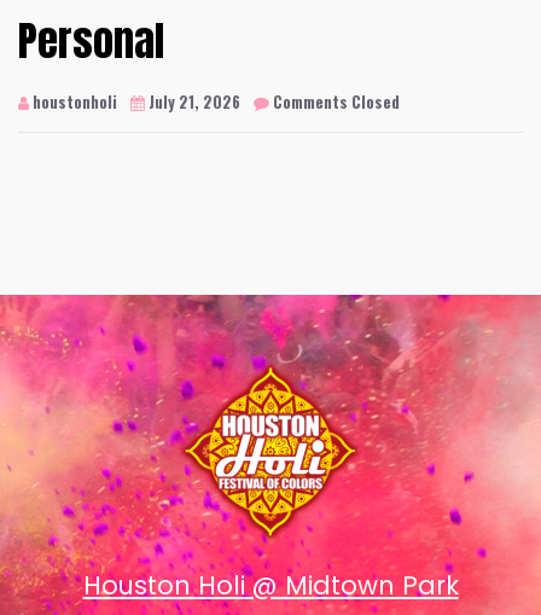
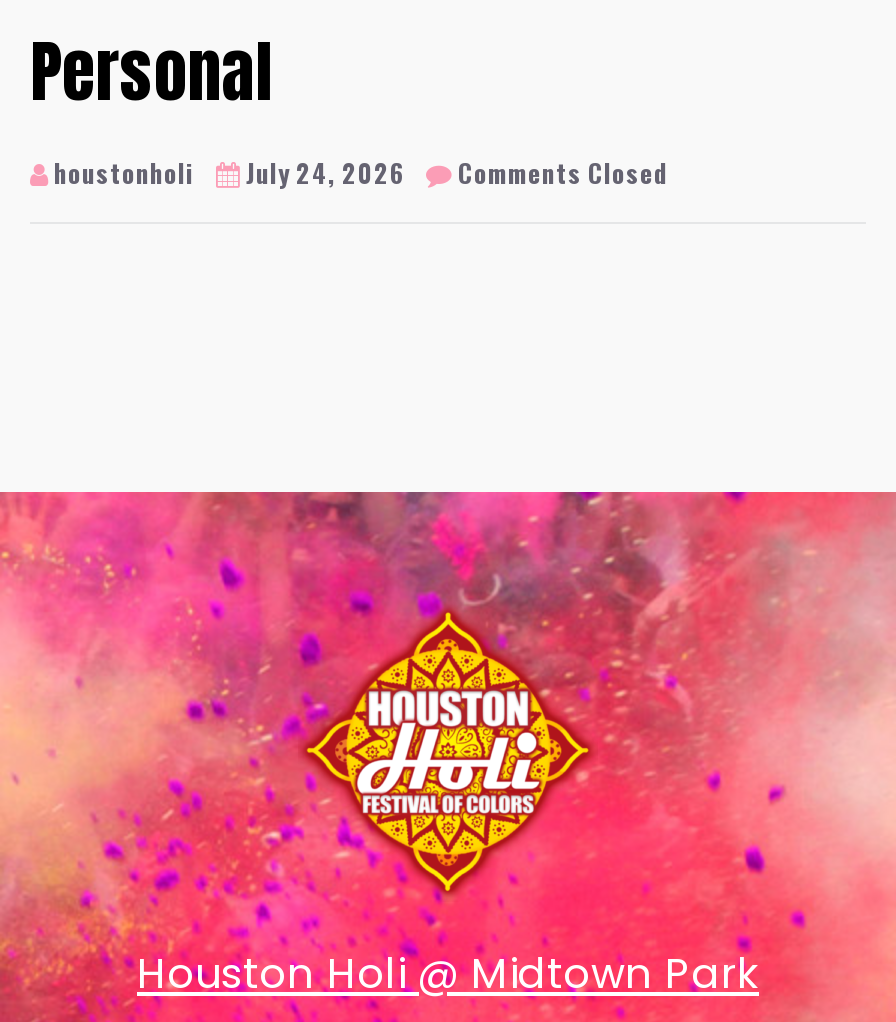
[29,91,400,114] houstonholi July 21, 2026 Comments Closed -> [48,154,668,192] houstonholi July 24, 2026 Comments Closed

